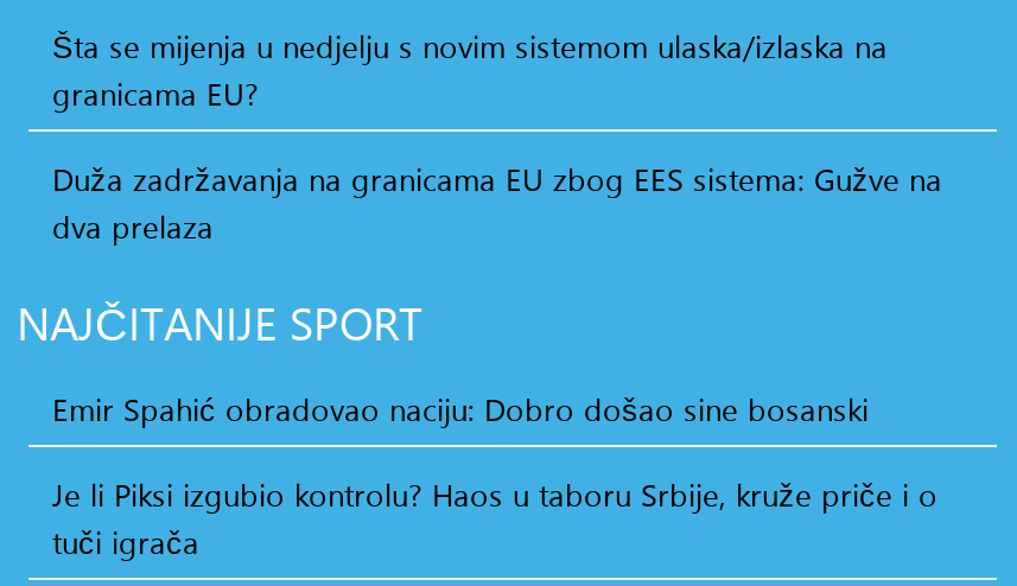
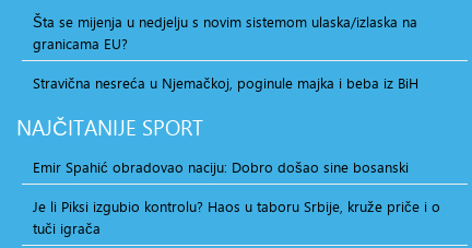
[52,158,942,248] Duža zadržavanja na granicama EU zbog EES sistema: Gužve na | dva prelaza -> [33,73,418,93] Stravična nesreća u Njemačkoj, poginule majka i beba iz BiH

